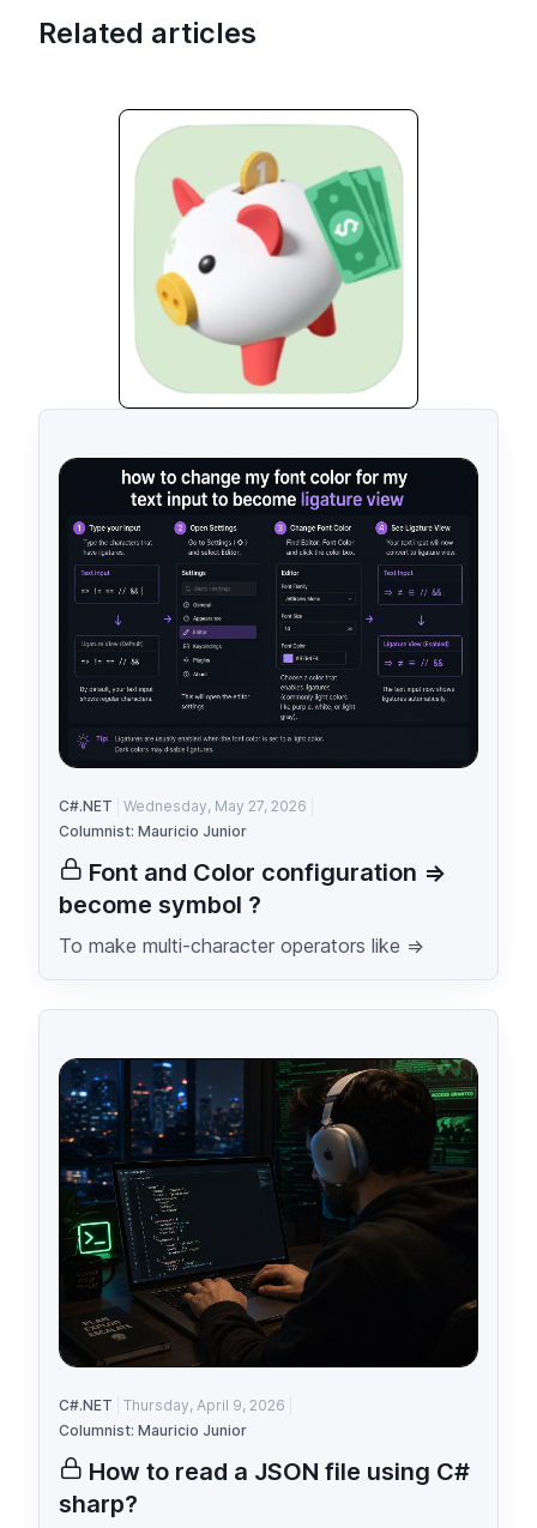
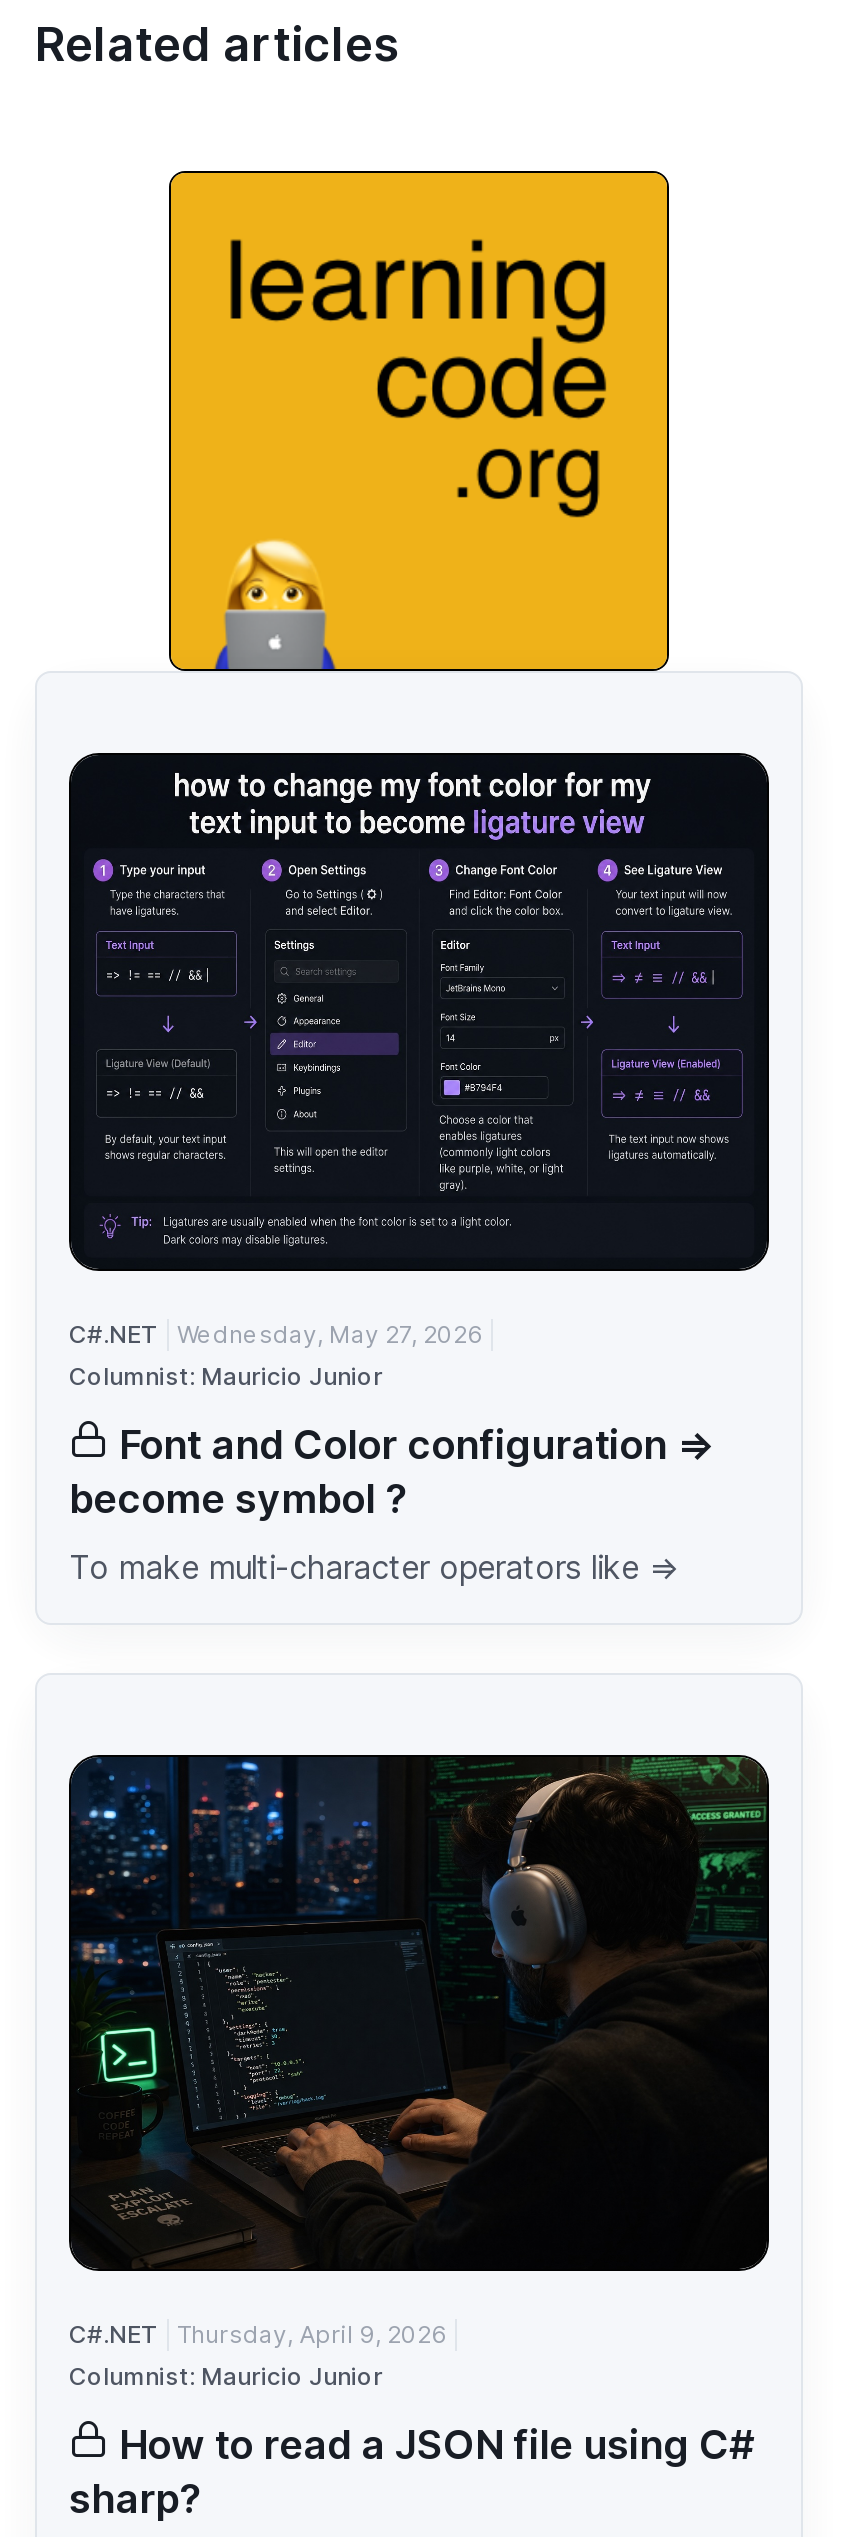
[119,109,418,409] [image] -> [169,171,669,671] [image]

